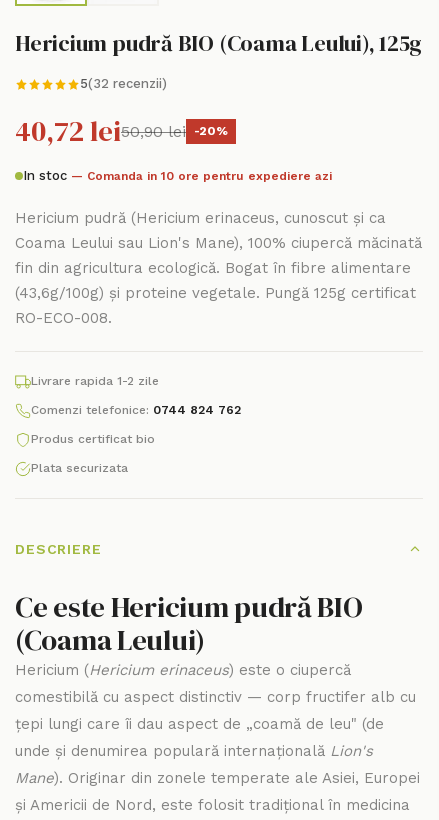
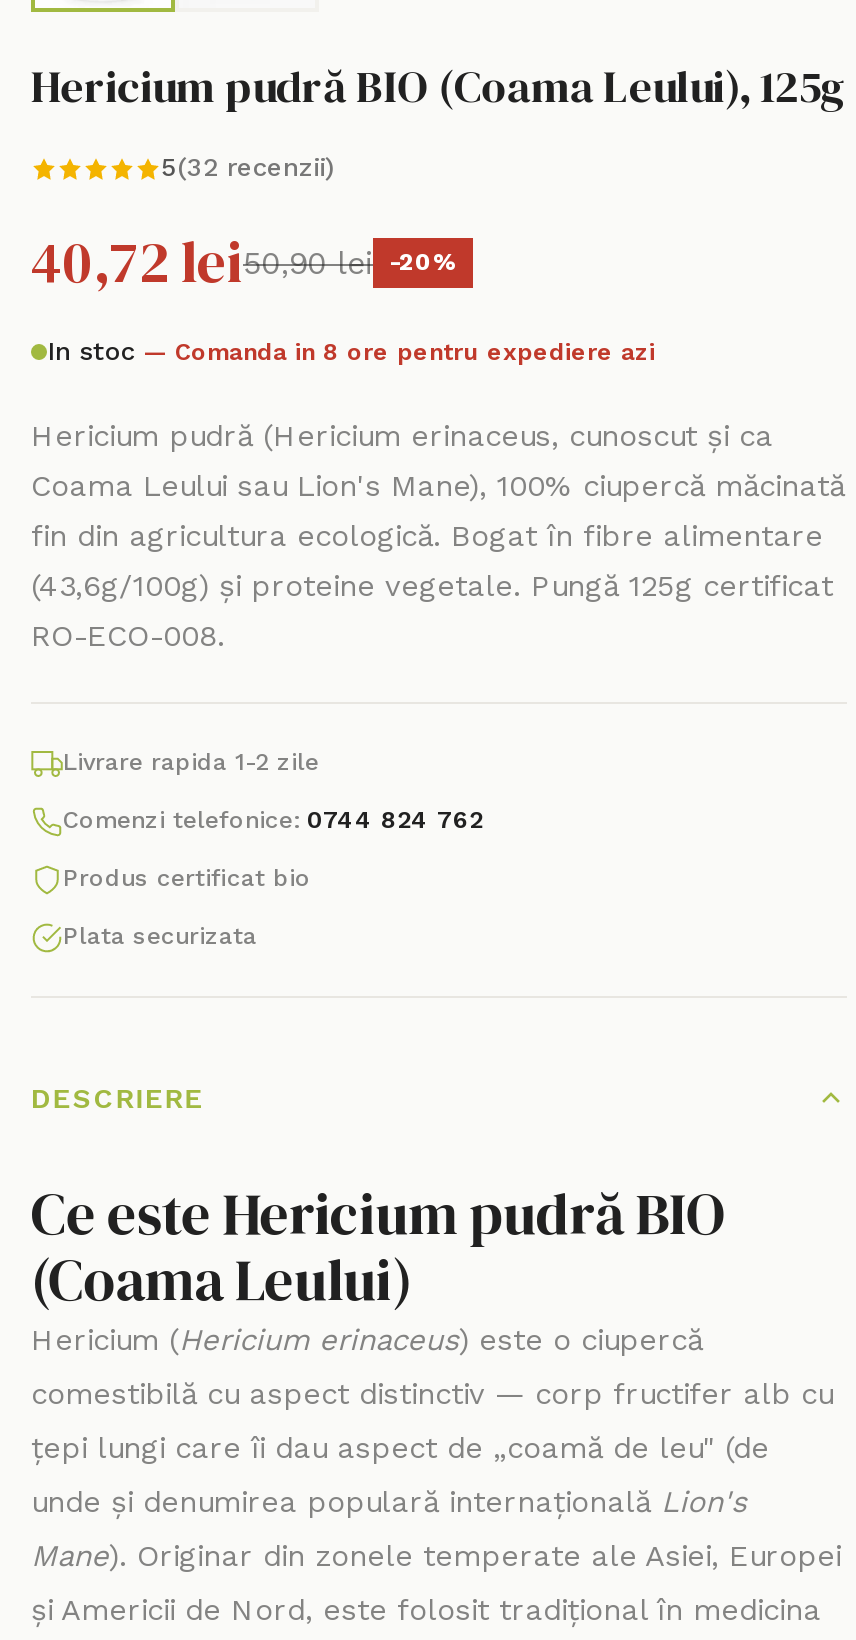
[23,168,332,183] In stoc — Comanda in 10 ore pentru expediere azi -> [47,336,655,366] In stoc — Comanda in 8 ore pentru expediere azi

